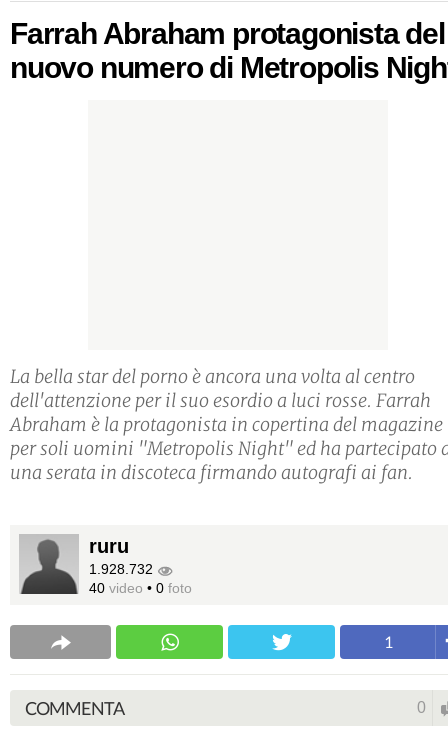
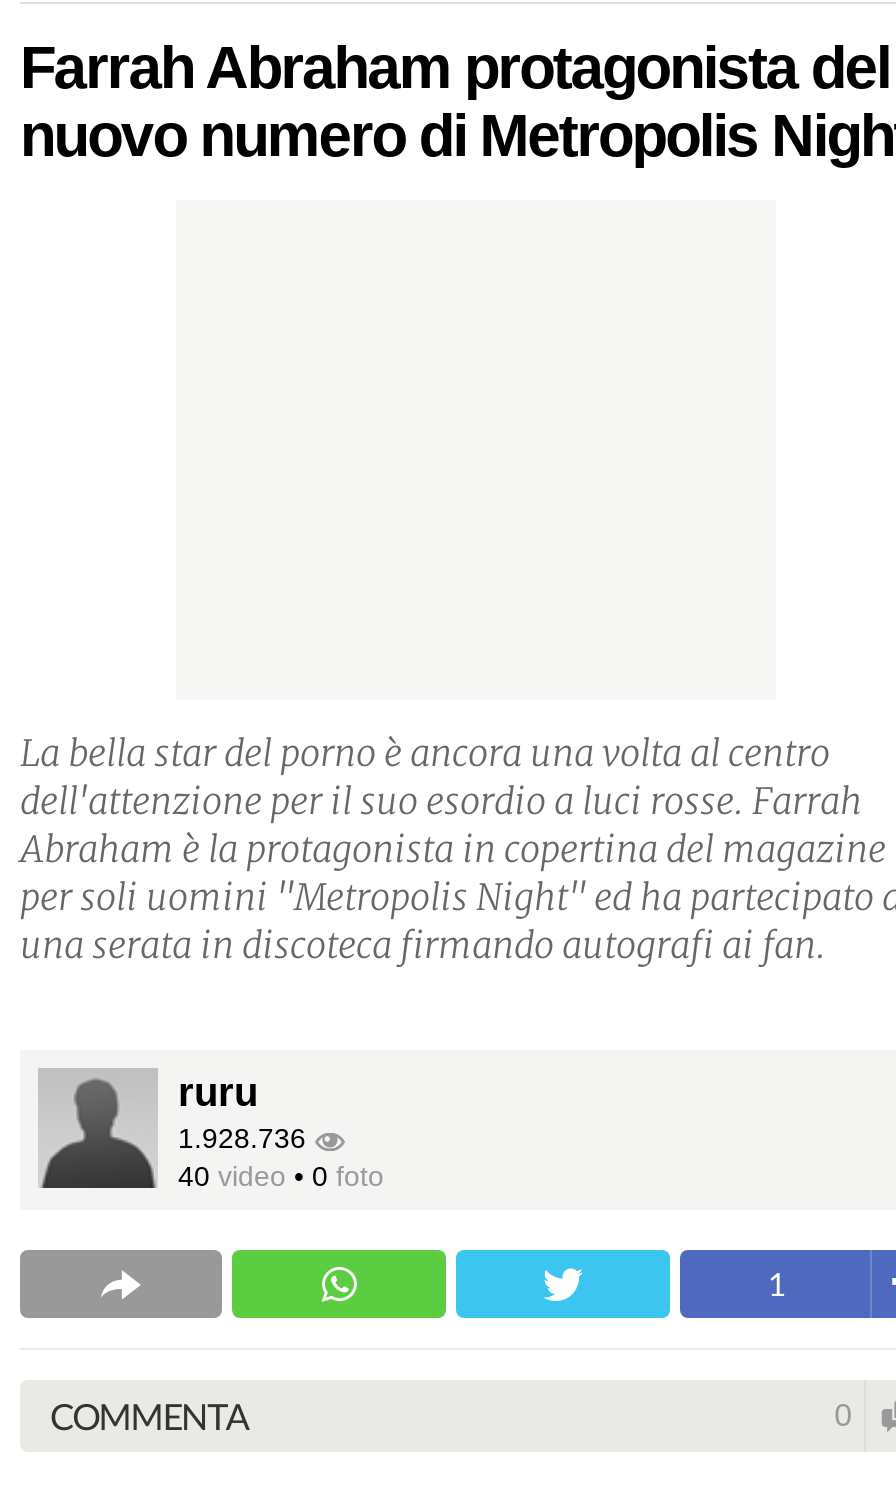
[89,561,153,577] 1.928.732 -> [178,1123,306,1155] 1.928.736

